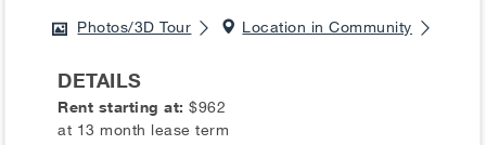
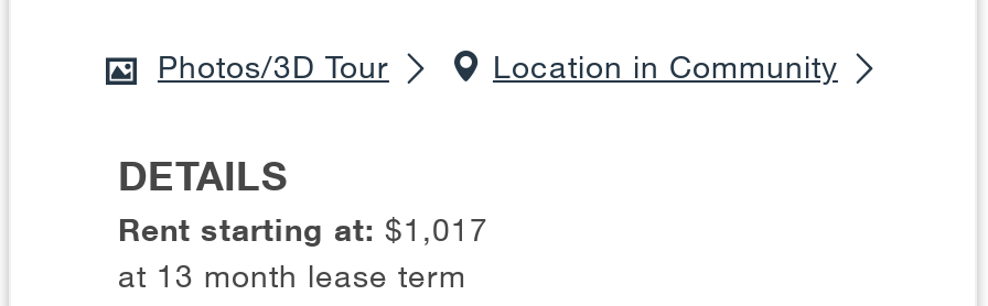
[58,98,226,116] Rent starting at: $962 -> [118,211,488,249] Rent starting at: $1,017

